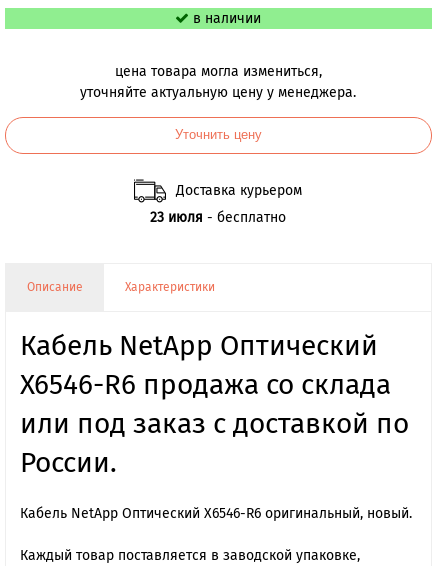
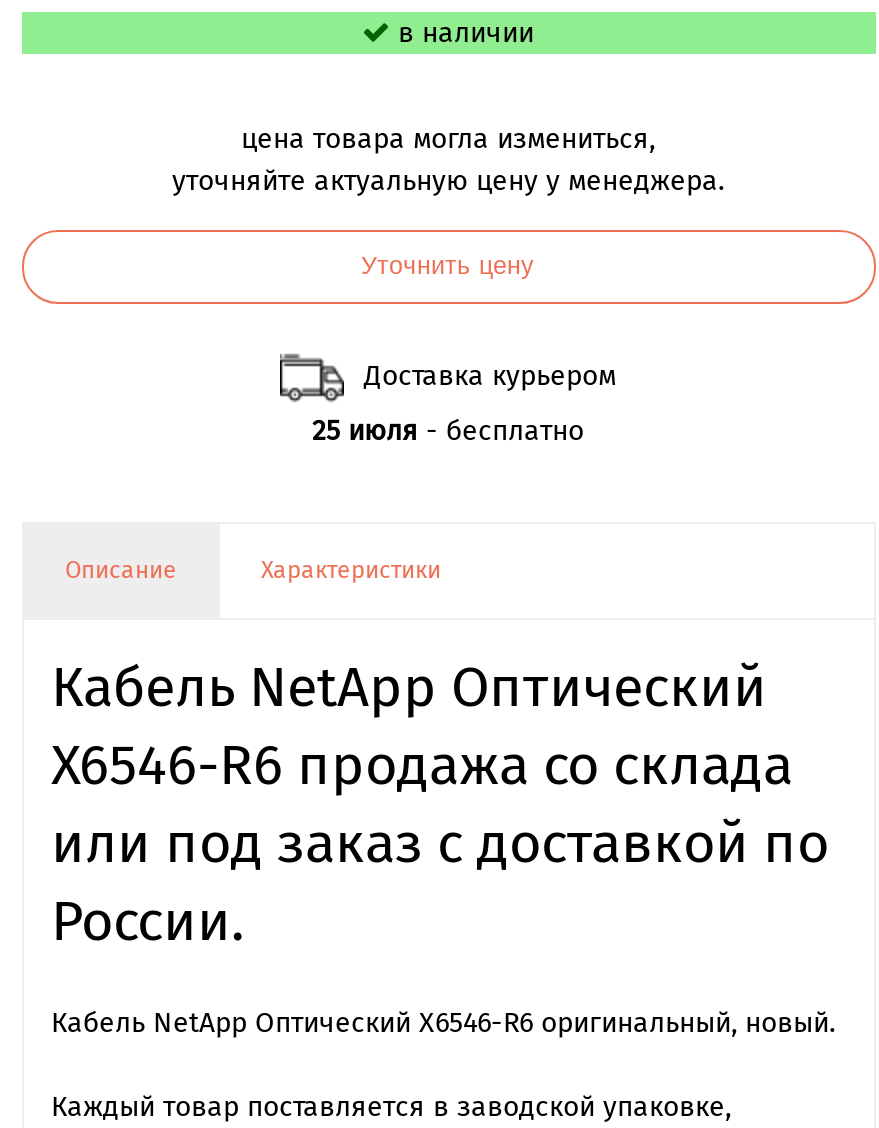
[150,209,286,226] 23 июля - бесплатно -> [312,414,584,448] 25 июля - бесплатно

